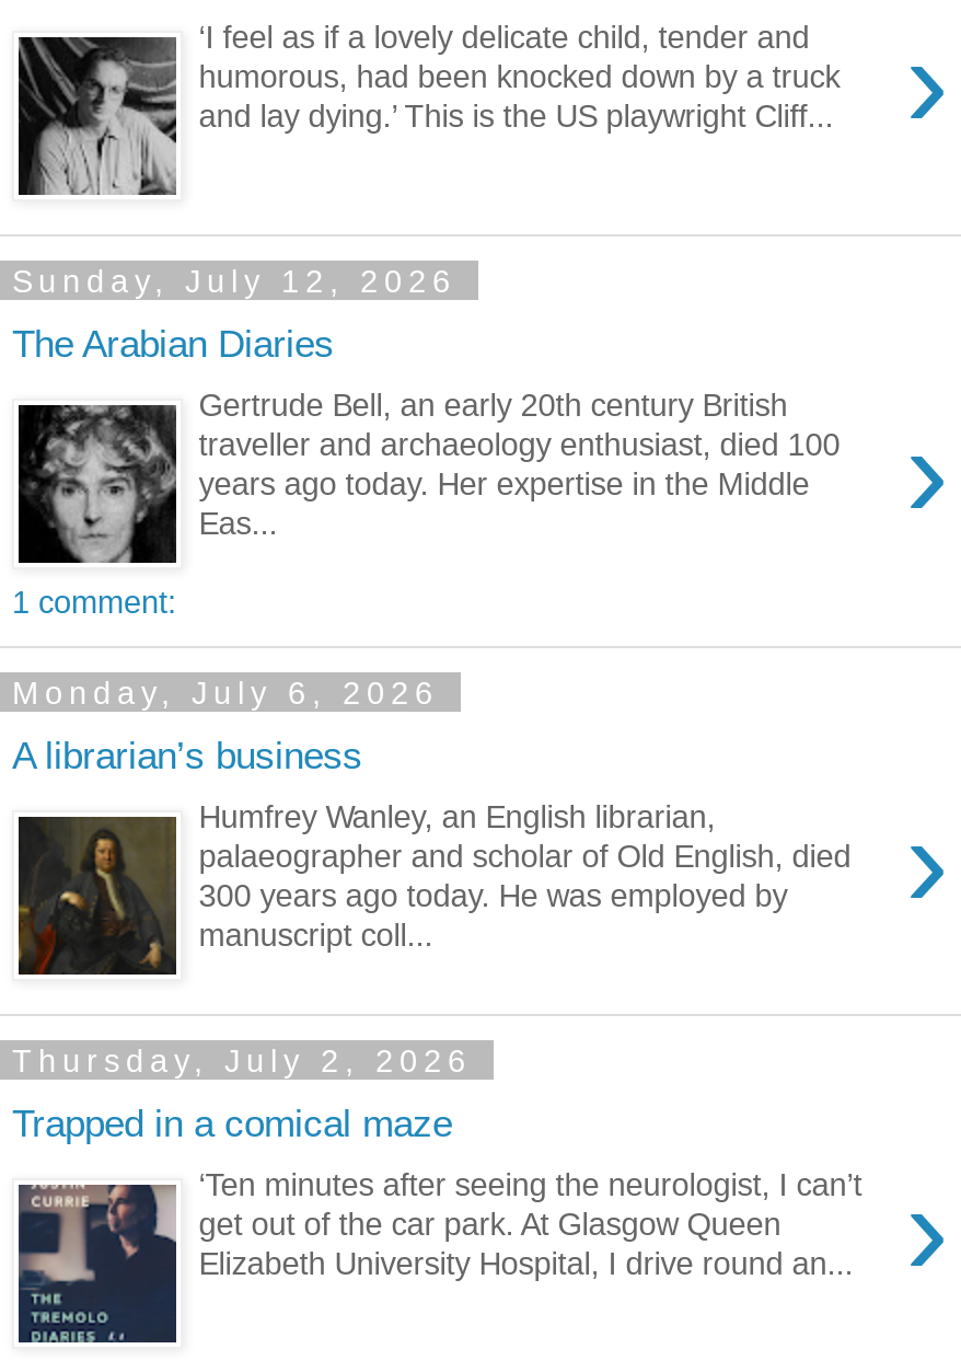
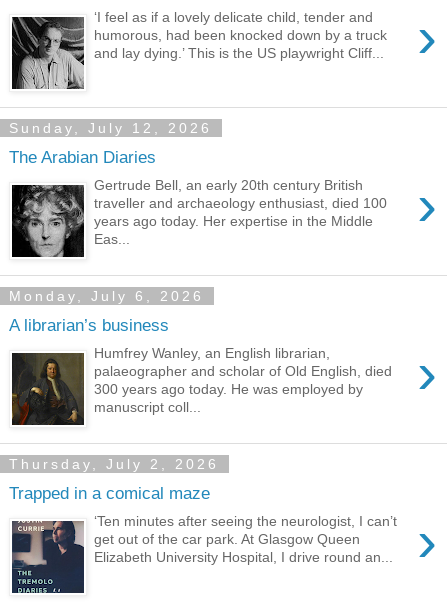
[12,585,176,620] 1 comment: -> none

